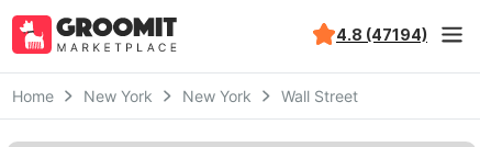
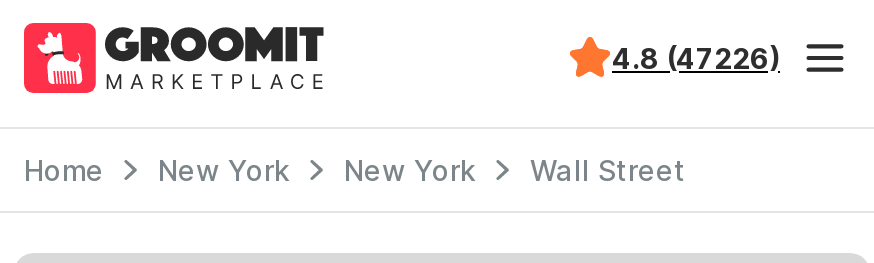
[336,25,427,43] 4.8 (47194) -> [612,40,780,74] 4.8 (47226)

